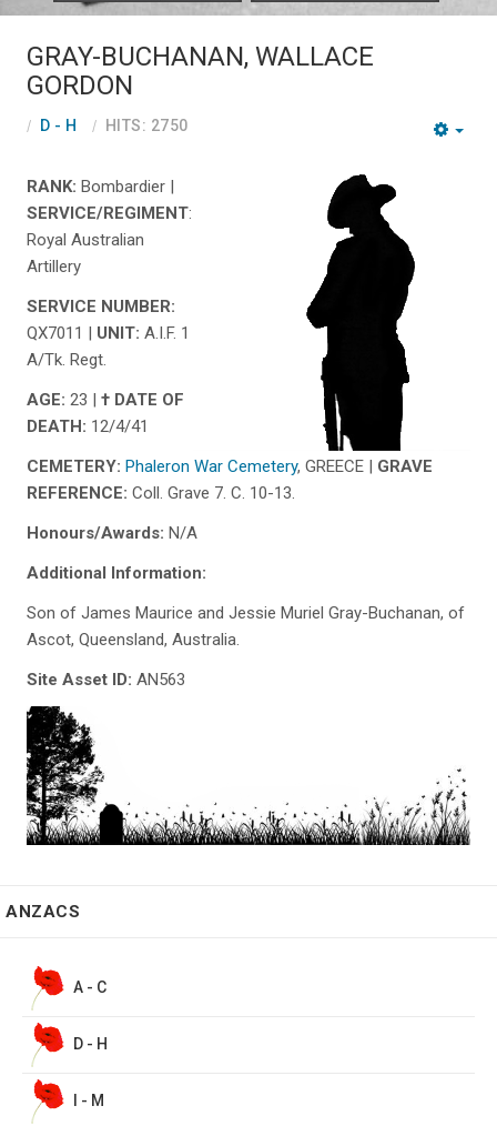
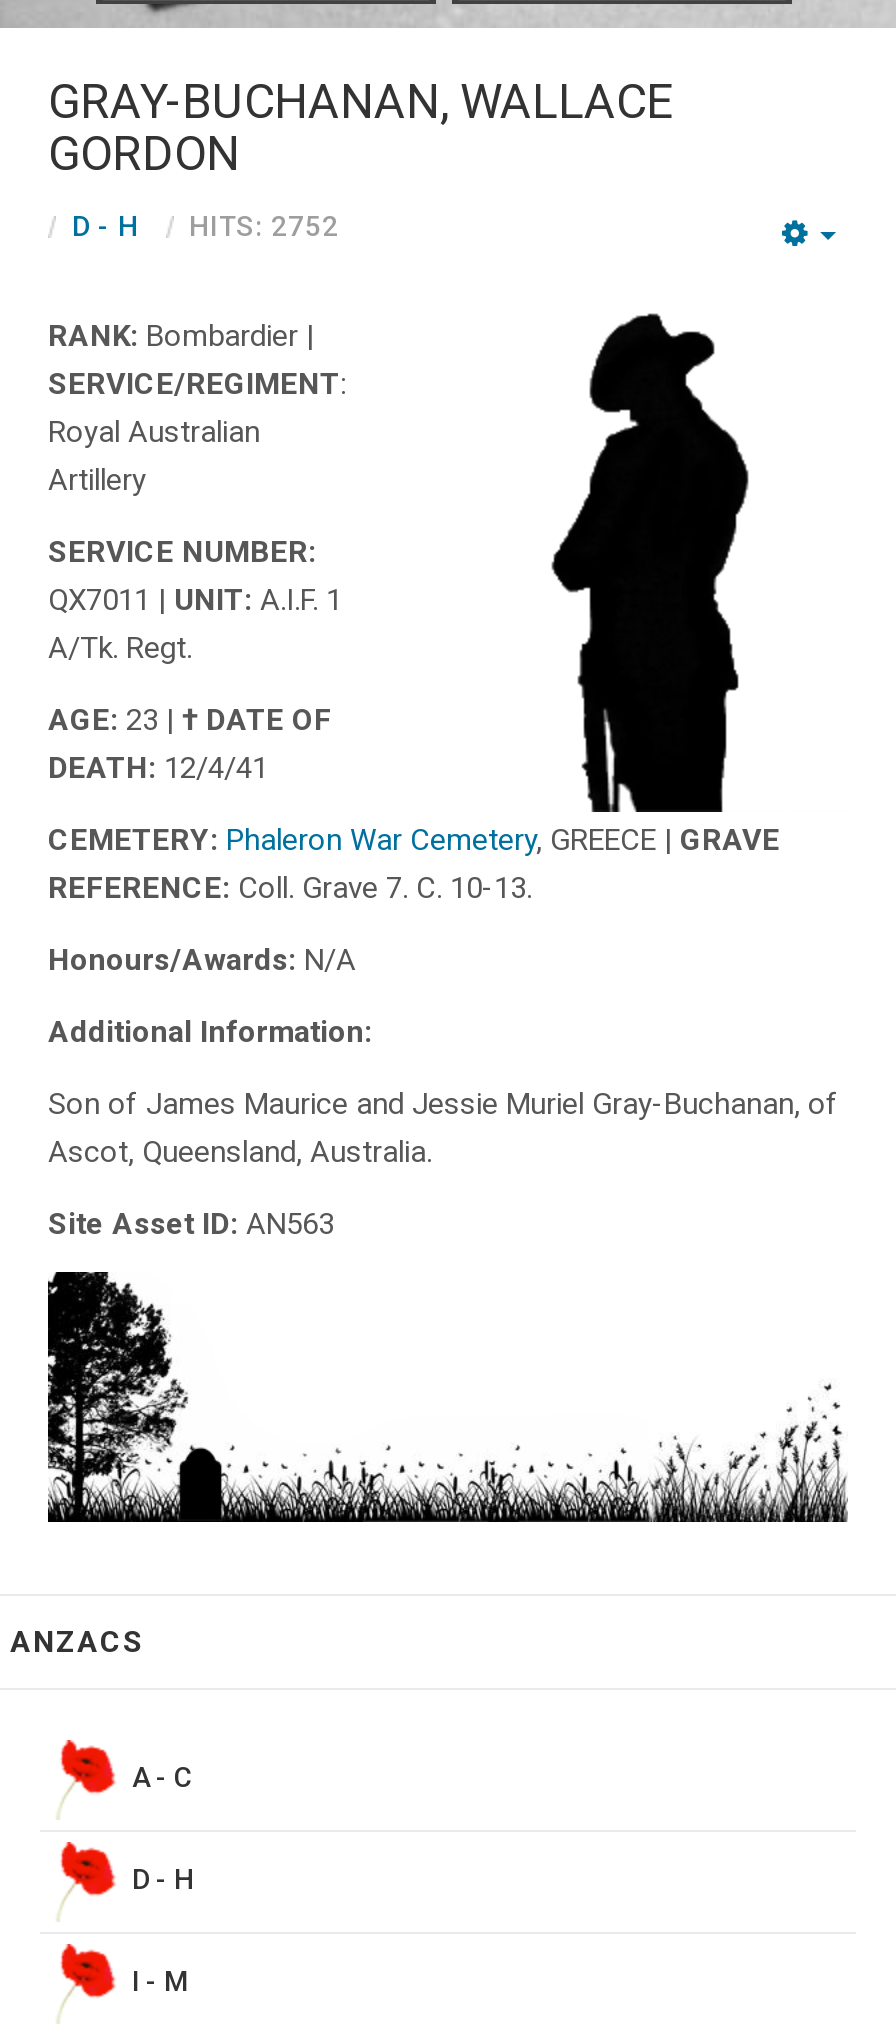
[40,116,188,134] D - H HITS: 2750 -> [72,209,339,241] D - H HITS: 2752

